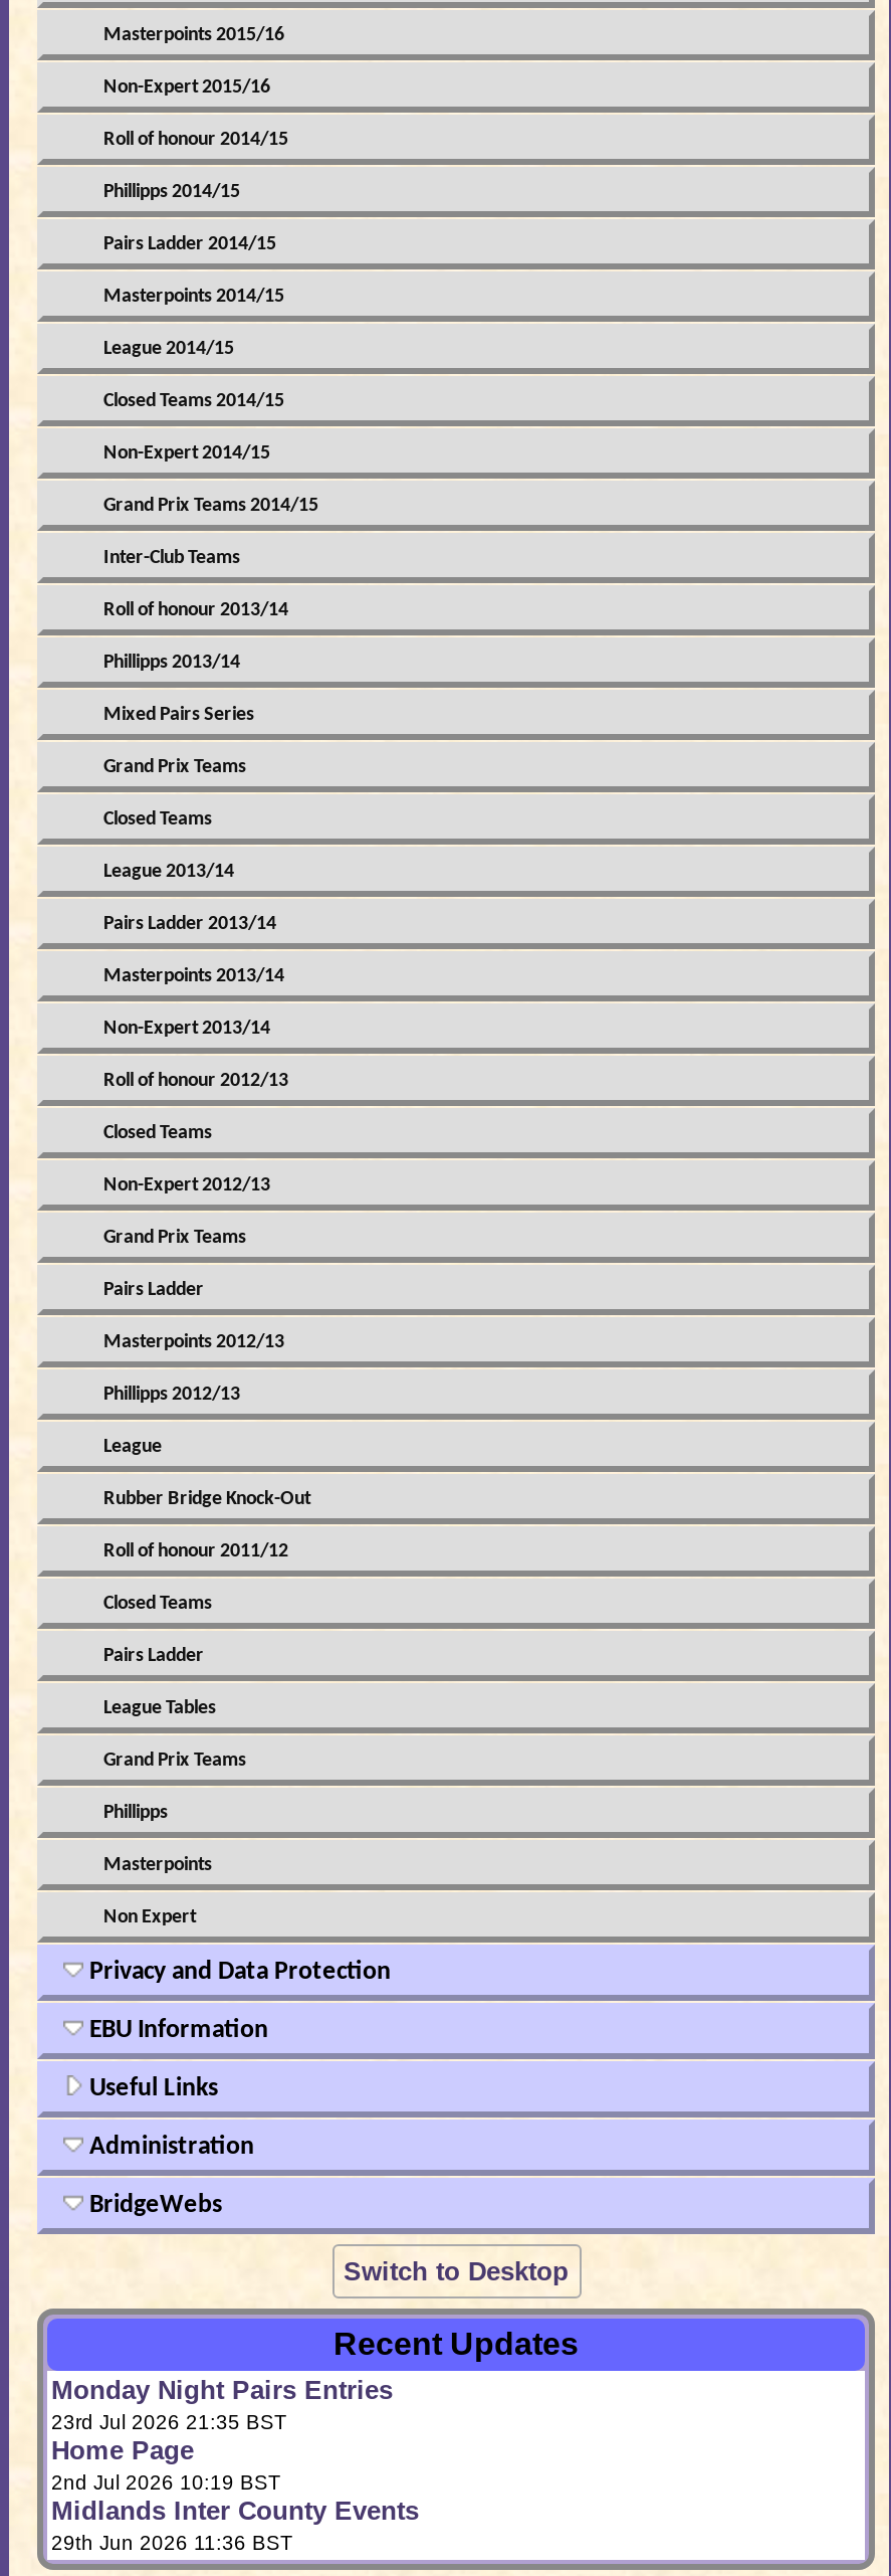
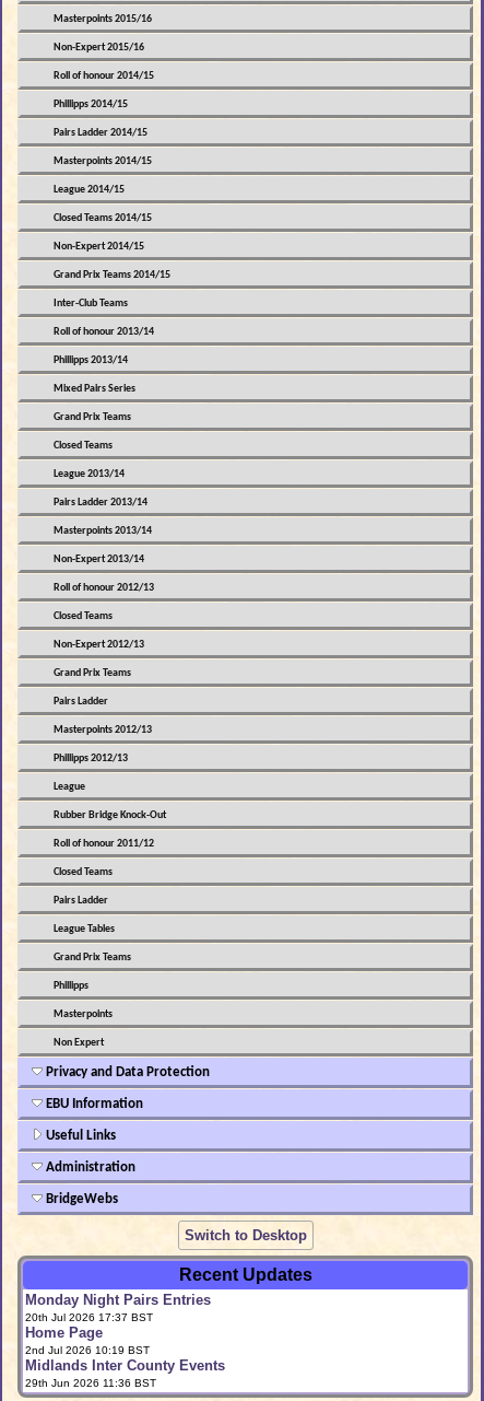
[51,2411,286,2433] 23rd Jul 2026 21:35 BST -> [25,1311,153,1323] 20th Jul 2026 17:37 BST

